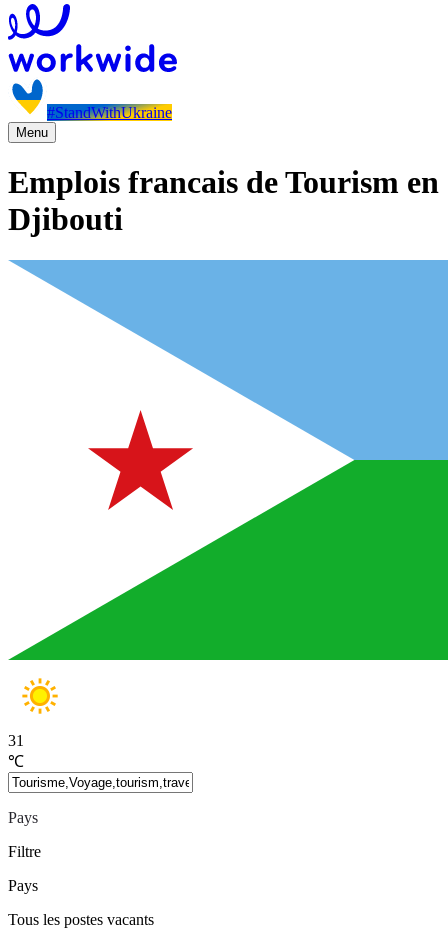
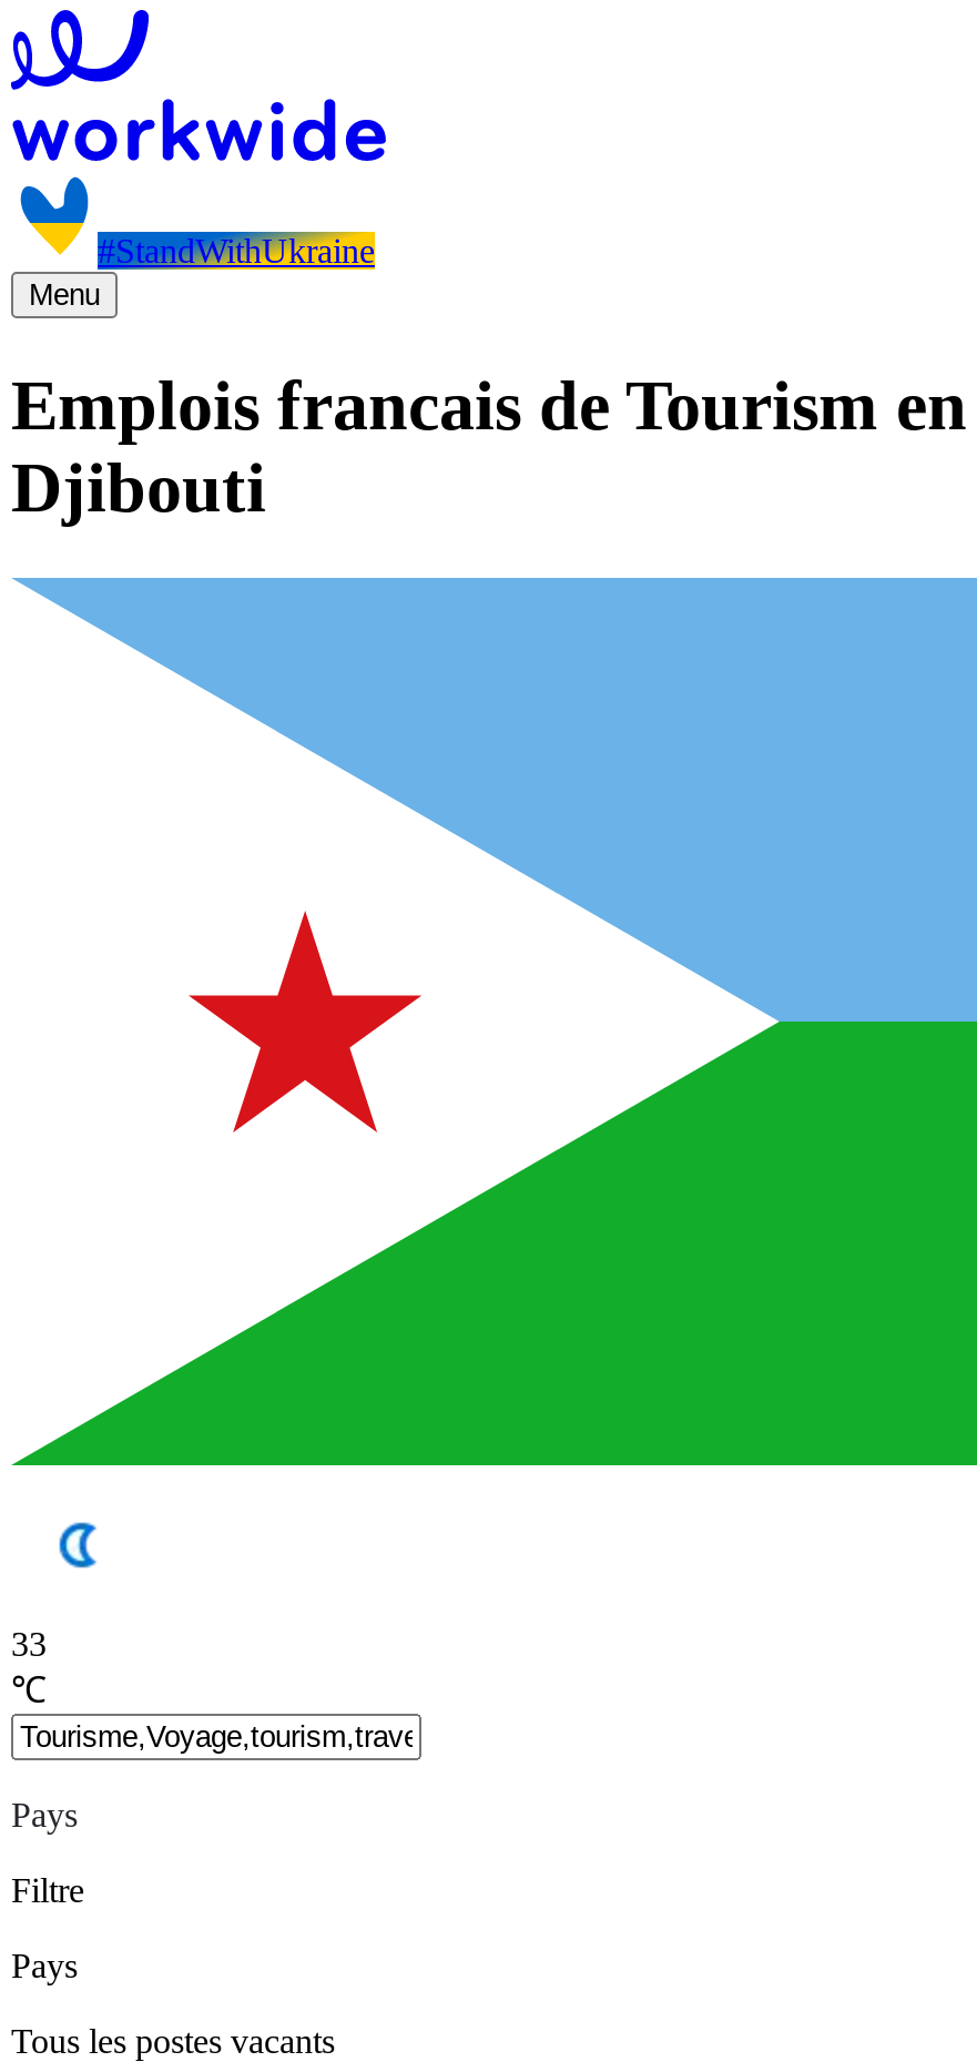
[8,677,59,749] [image] | 31 -> [11,1507,120,1662] [image] | 33

